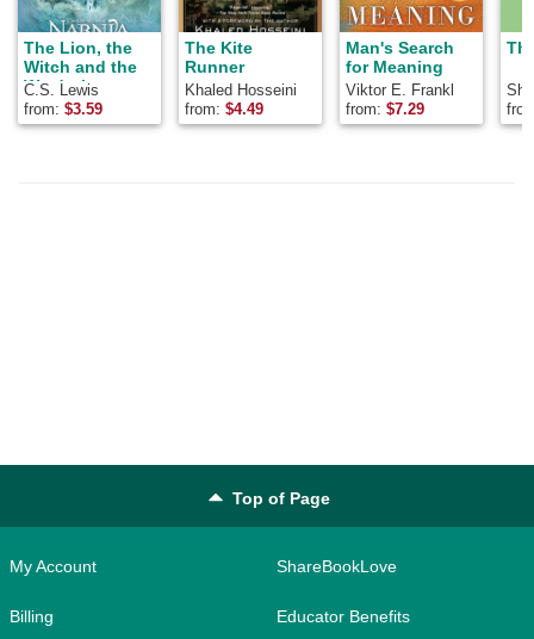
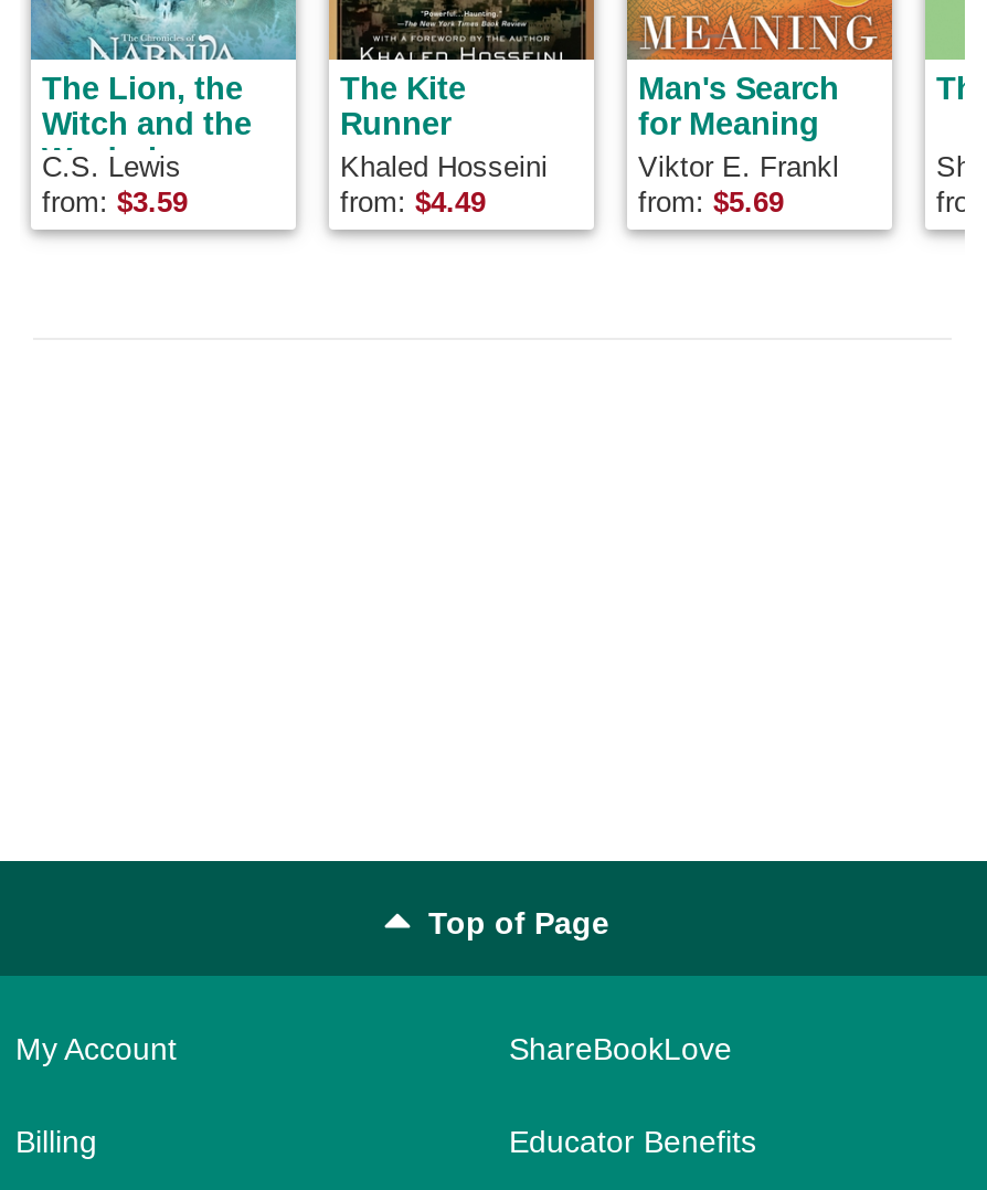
[346,100,424,118] from: $7.29 -> [638,186,784,219] from: $5.69

